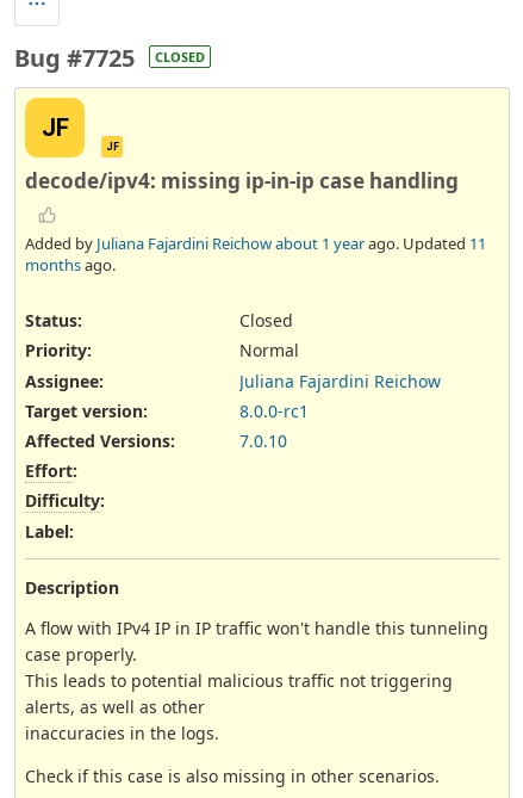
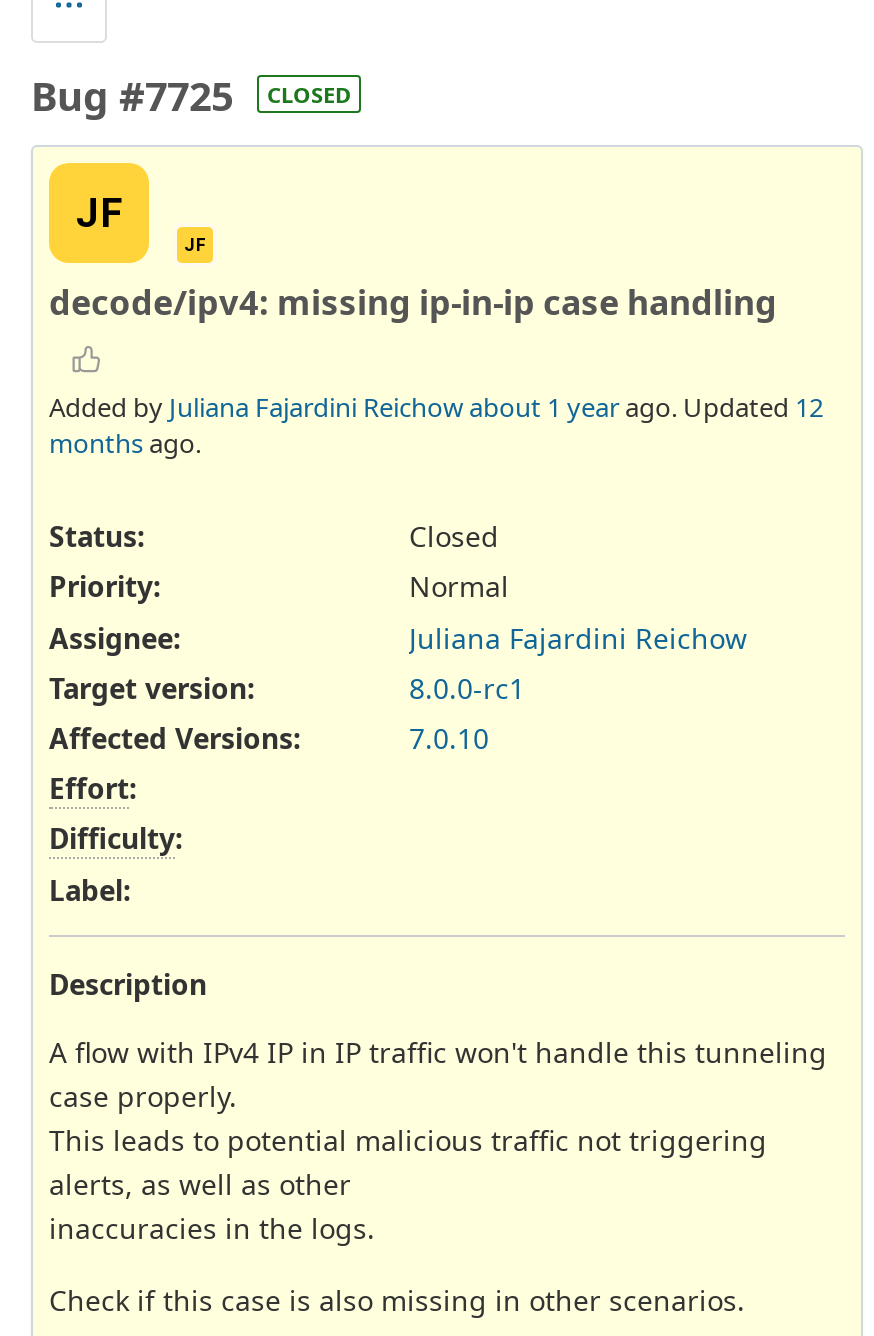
[25,233,486,254] Added by Juliana Fajardini Reichow about 1 year ago. Updated 11 -> [49,390,823,426] Added by Juliana Fajardini Reichow about 1 year ago. Updated 12

